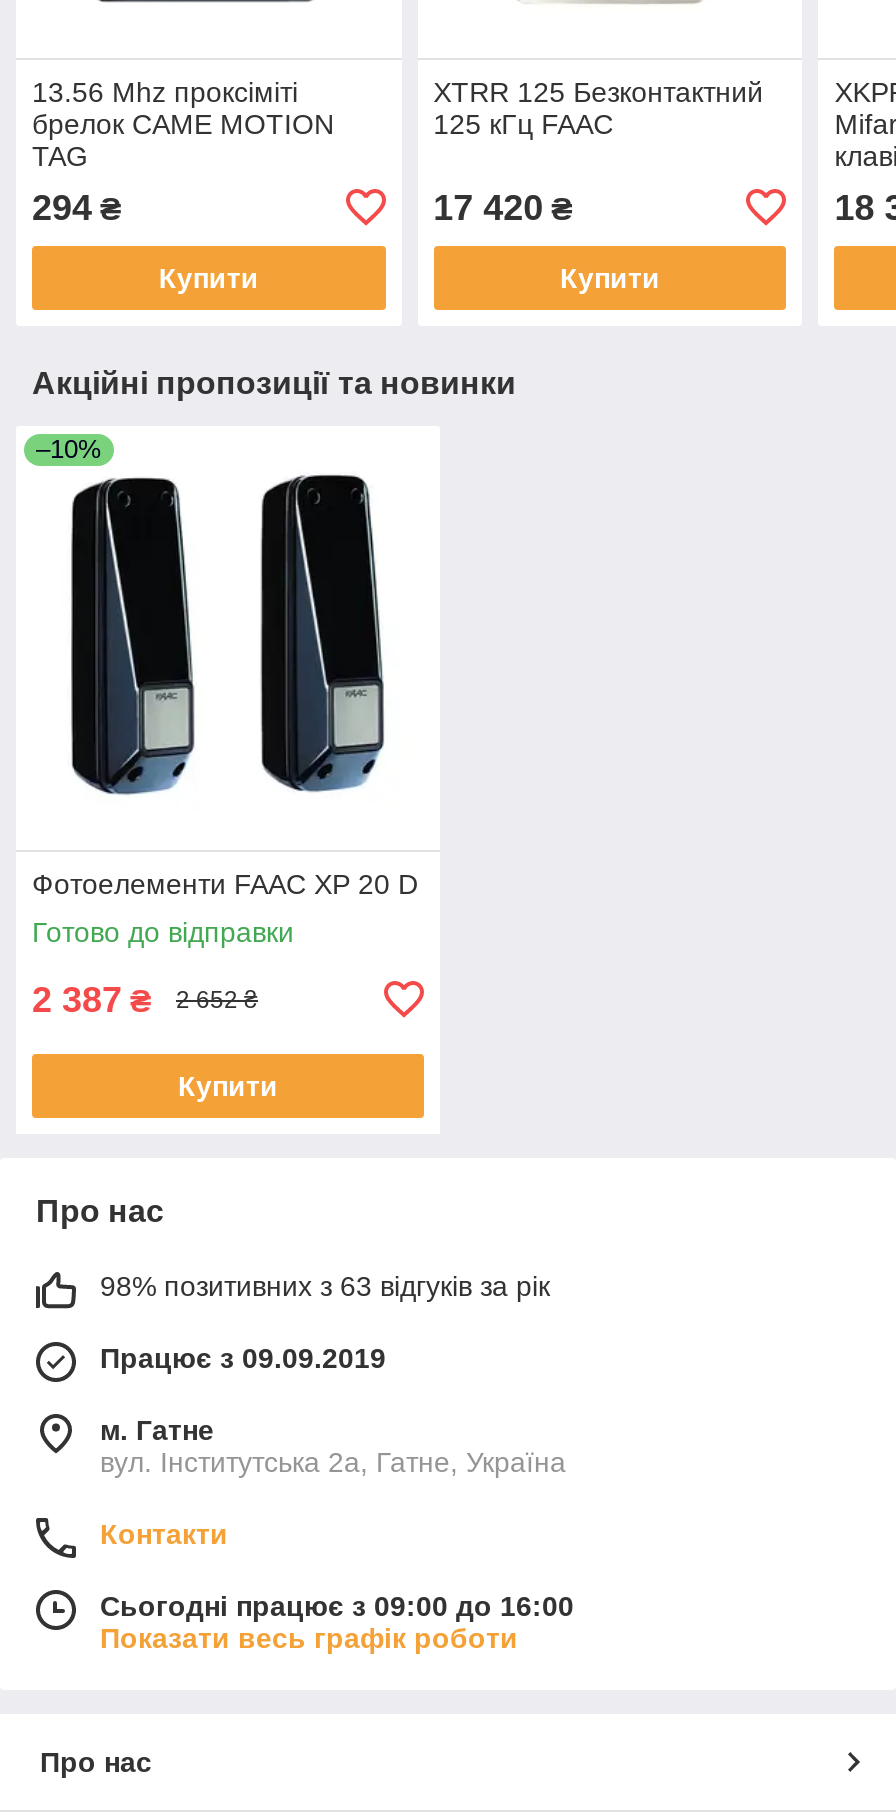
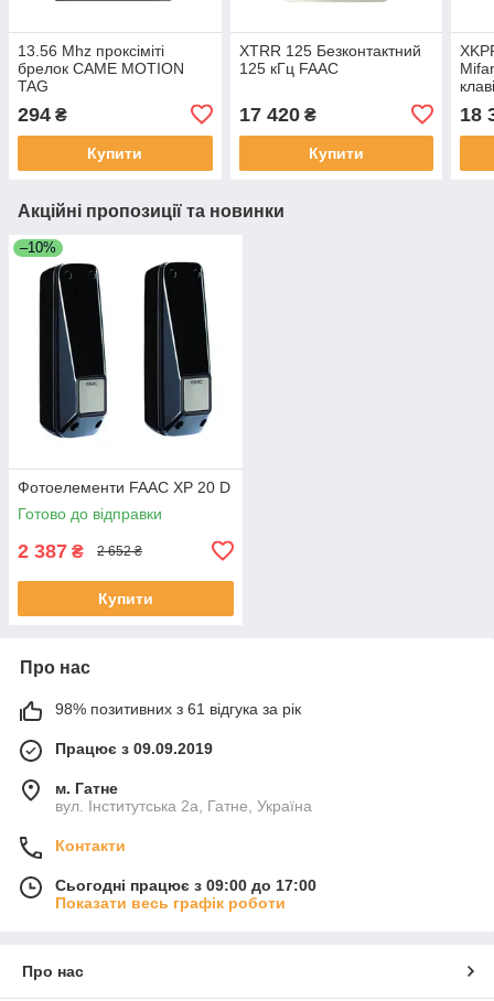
[100,1270,550,1302] 98% позитивних з 63 відгуків за рік -> [55,700,301,717] 98% позитивних з 61 відгука за рік
[100,1590,574,1622] Сьогодні працює з 09:00 до 16:00 -> [55,876,316,894] Сьогодні працює з 09:00 до 17:00

